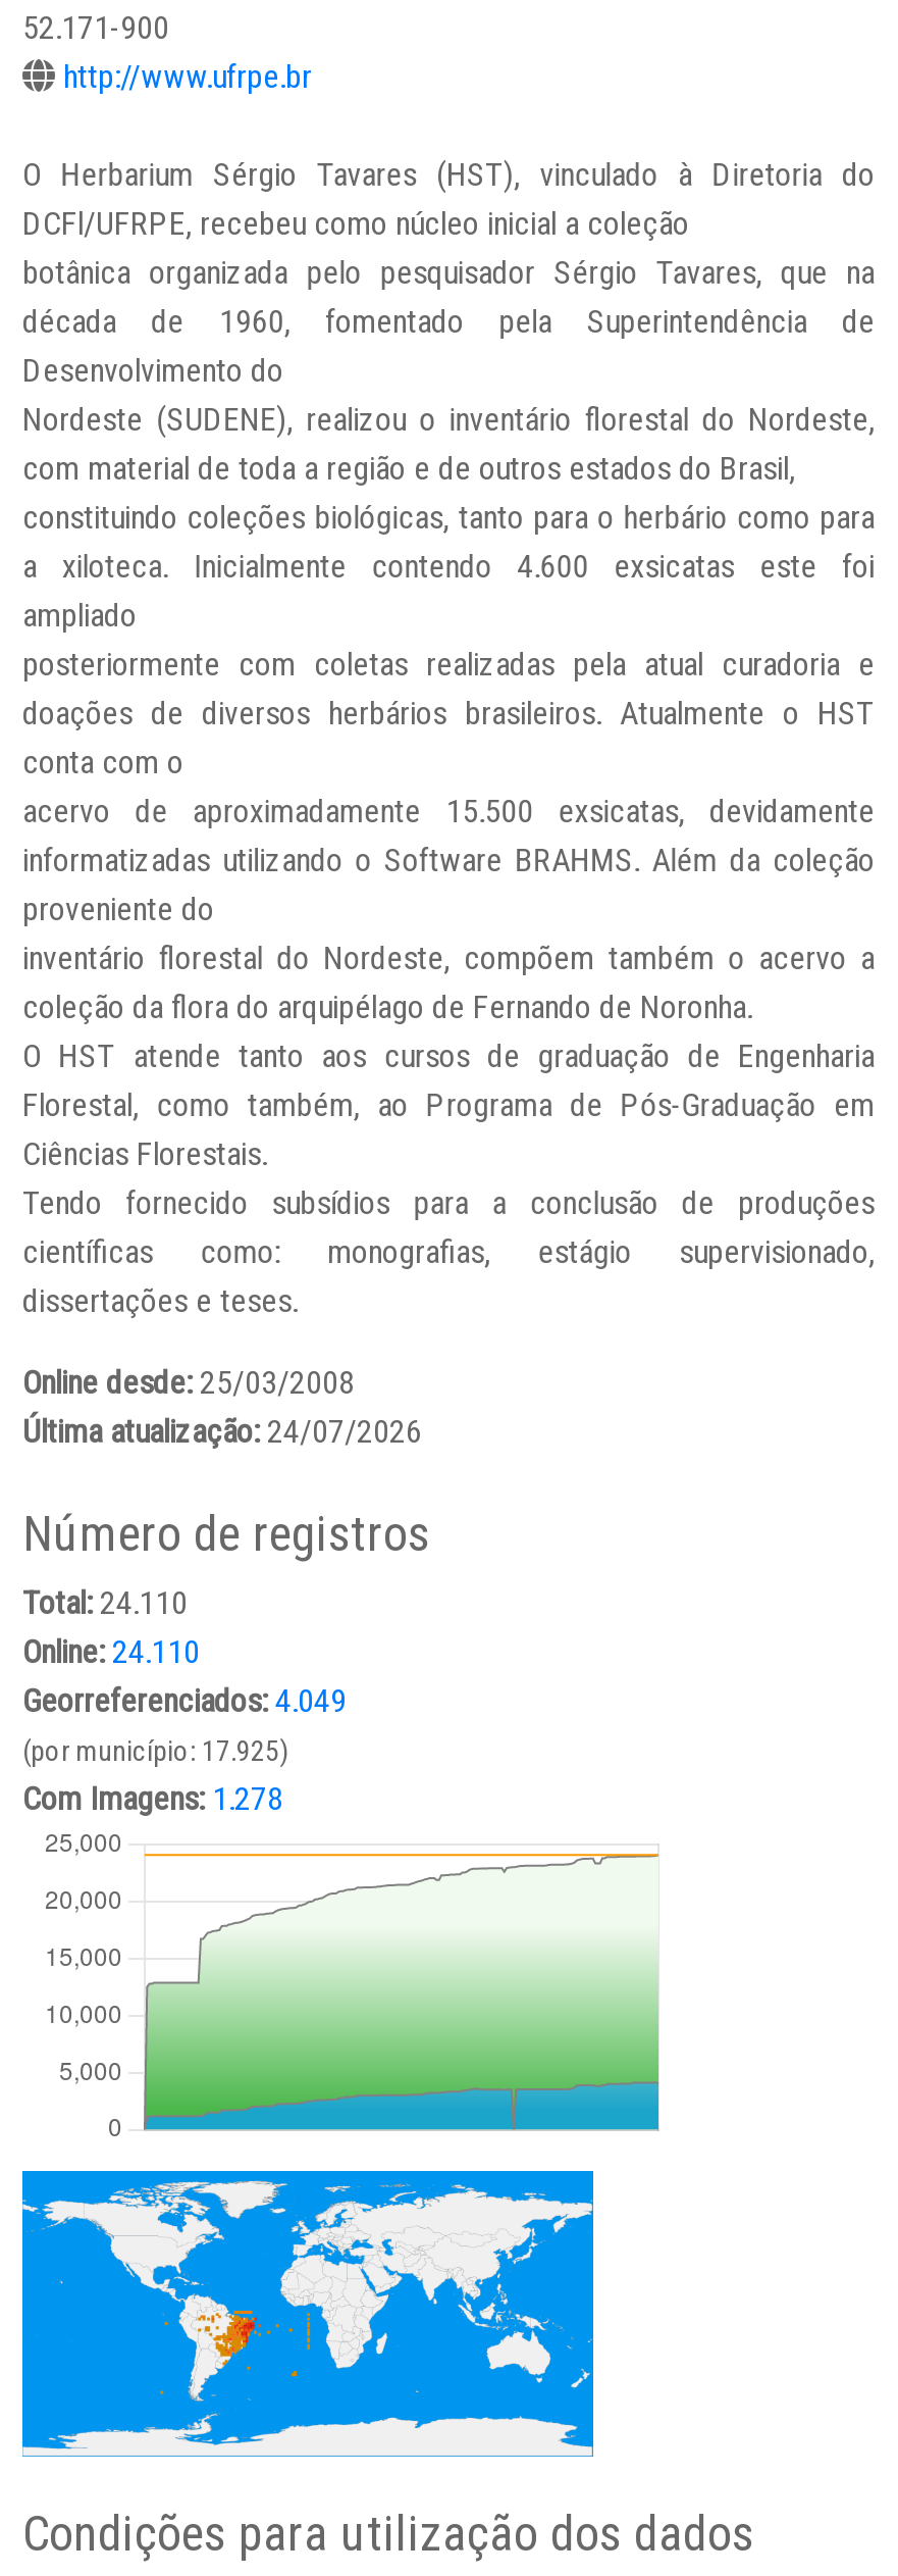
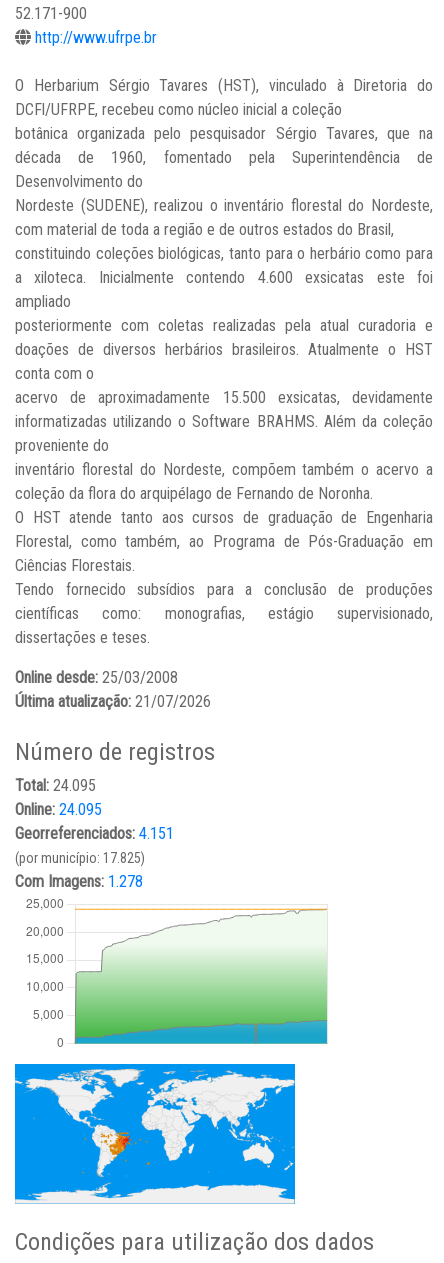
[22,1412,422,1451] Última atualização: 24/07/2026 -> [15,692,211,711] Última atualização: 21/07/2026
[22,1583,188,1622] Total: 24.110 -> [15,776,96,795] Total: 24.095
[22,1632,200,1671] Online: 24.110 -> [15,800,102,819] Online: 24.095
[22,1681,347,1720] Georreferenciados: 4.049 -> [15,824,174,843] Georreferenciados: 4.151
[22,1734,287,1767] (por município: 17.925) -> [15,850,145,866] (por município: 17.825)

